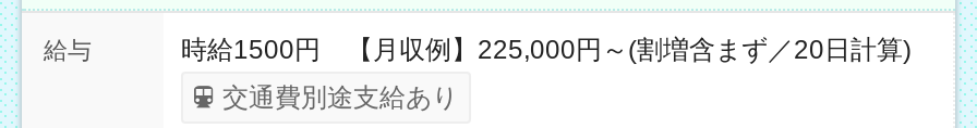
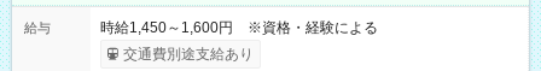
[181,35,912,65] 時給1500円 【月収例】225,000円～(割増含まず／20日計算) -> [100,19,378,36] 時給1,450～1,600円 ※資格・経験による

